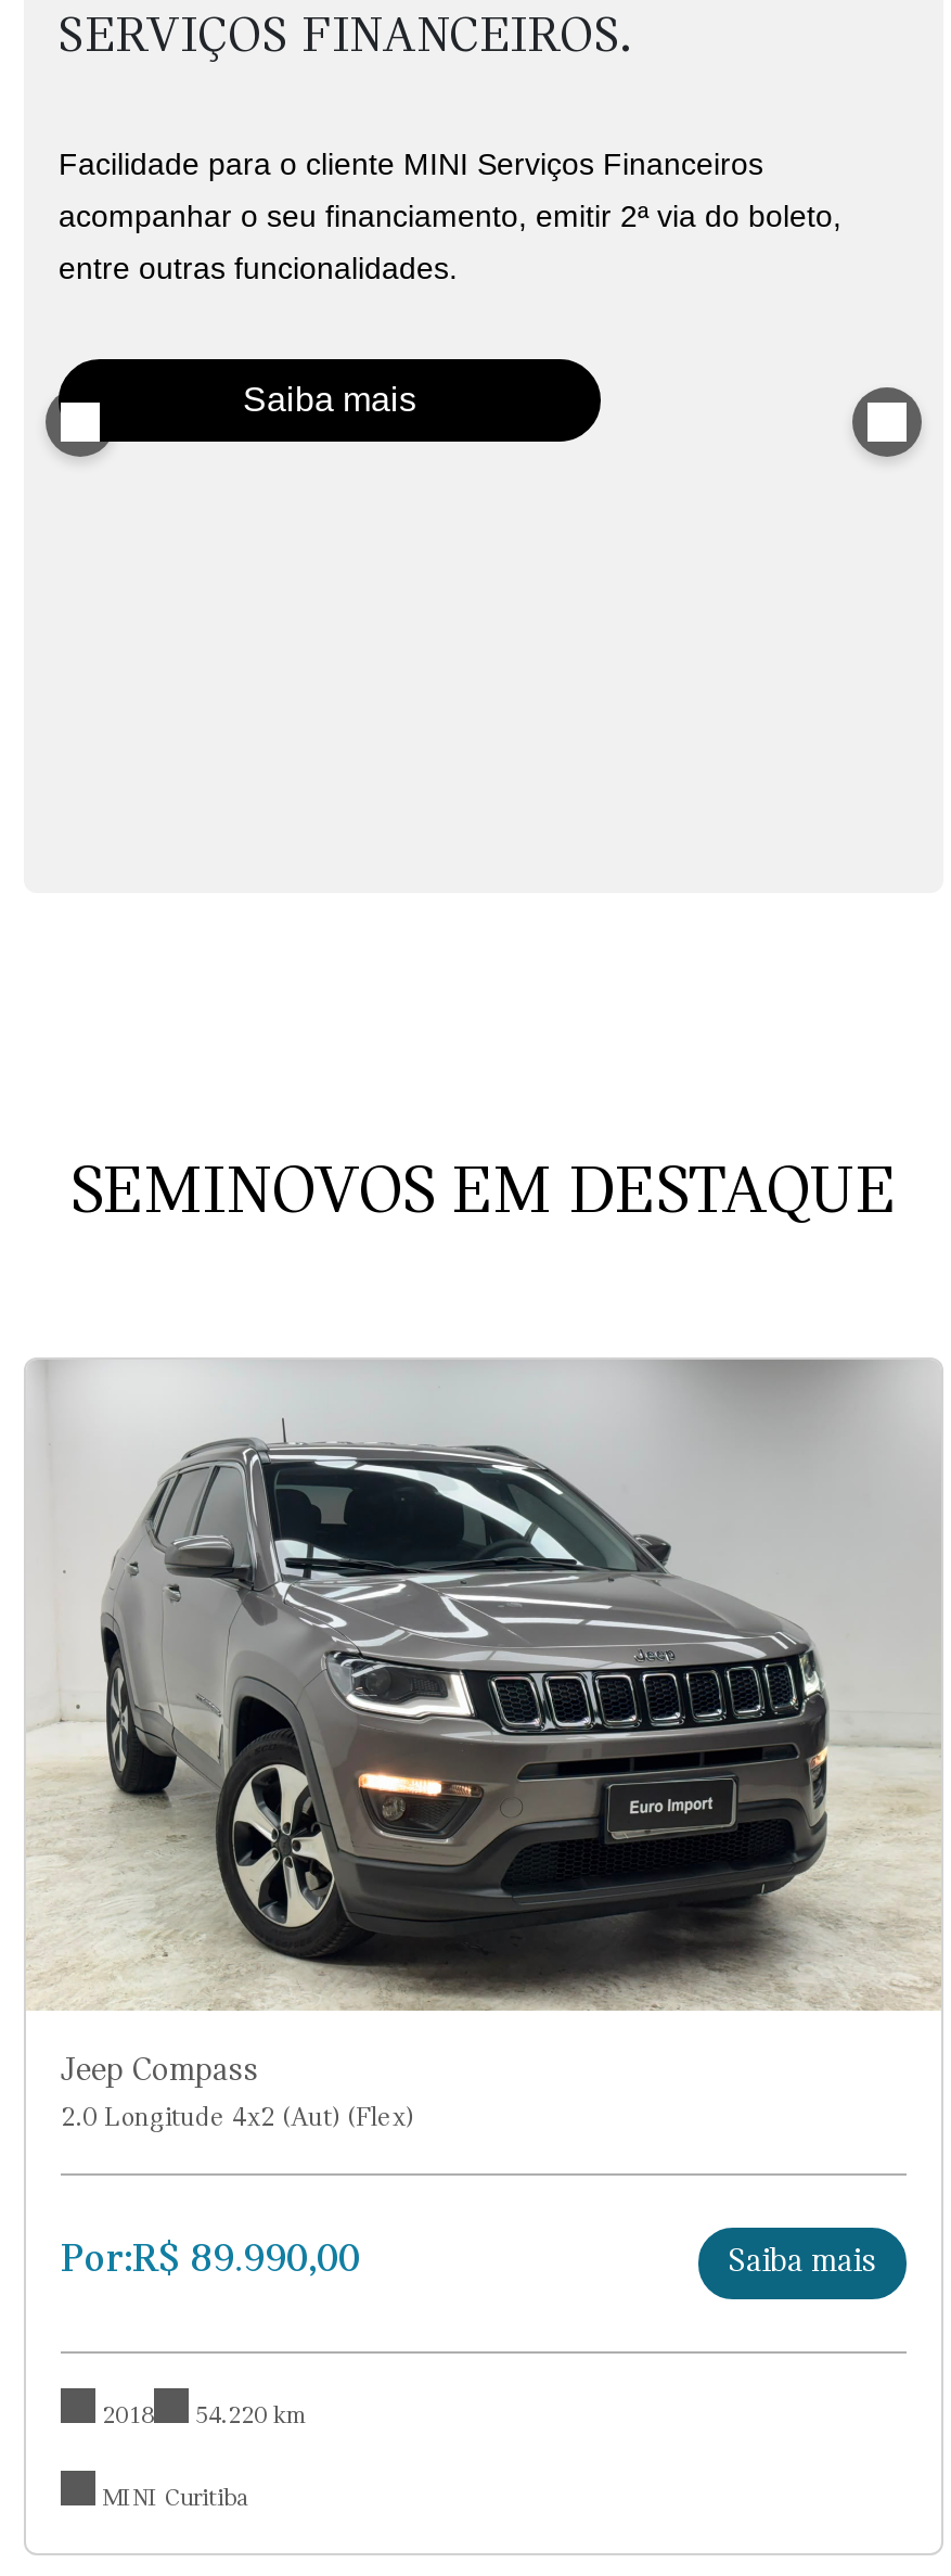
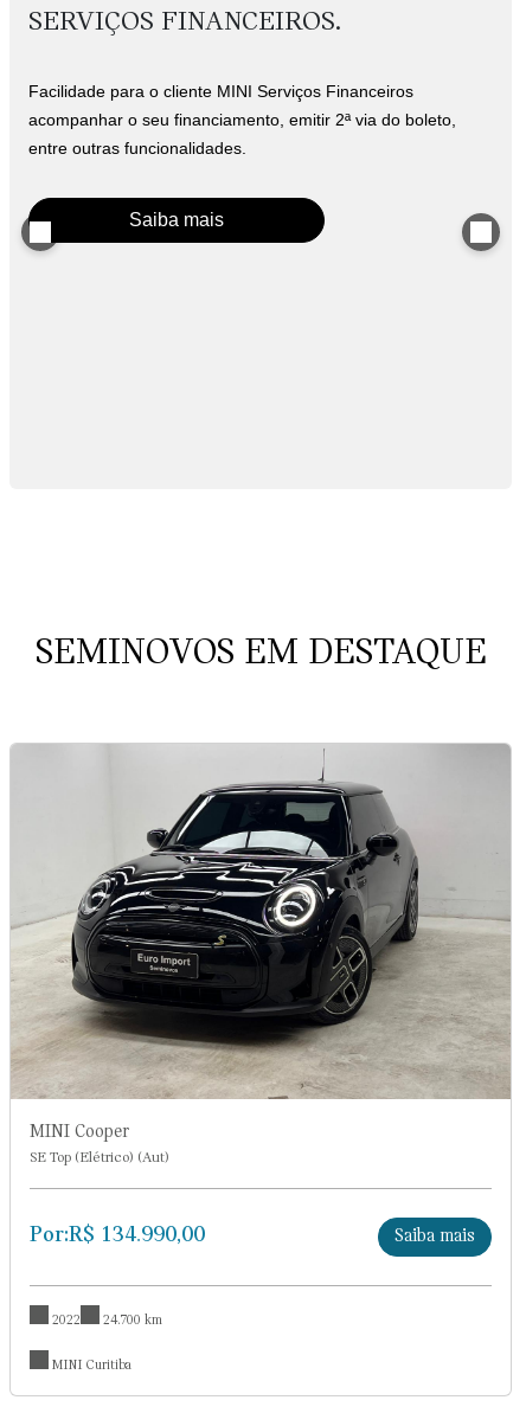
[30,1360,939,2131] [image] | Jeep Compass | 2.0 Longitude 4x2 (Aut) (Flex) -> [12,745,511,1165] [image] | MINI Cooper | SE Top (Elétrico) (Aut)
[61,2241,360,2282] Por:R$89.990,00 -> [30,1225,205,1247] Por:R$134.990,00
[102,2403,154,2429] 2018 -> [52,1313,81,1327] 2022
[195,2403,306,2429] 54.220 km -> [103,1313,162,1327] 24.700 km

